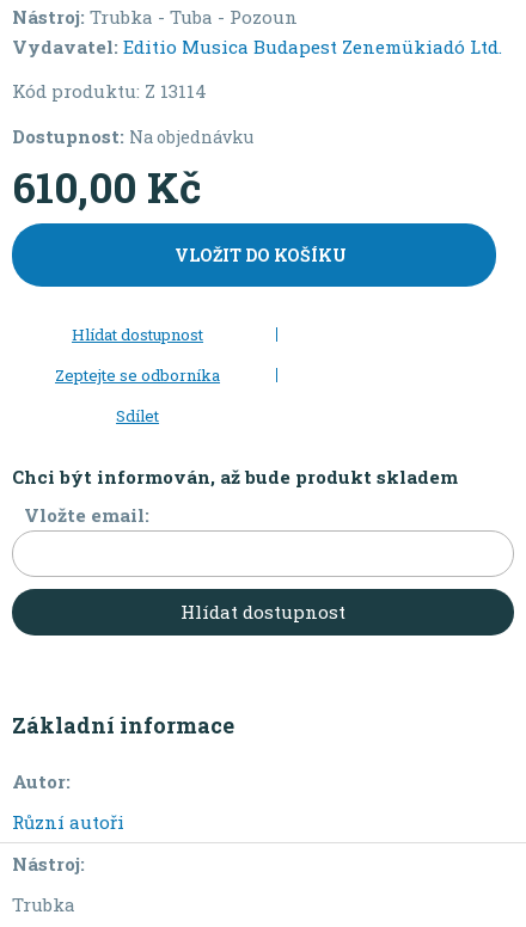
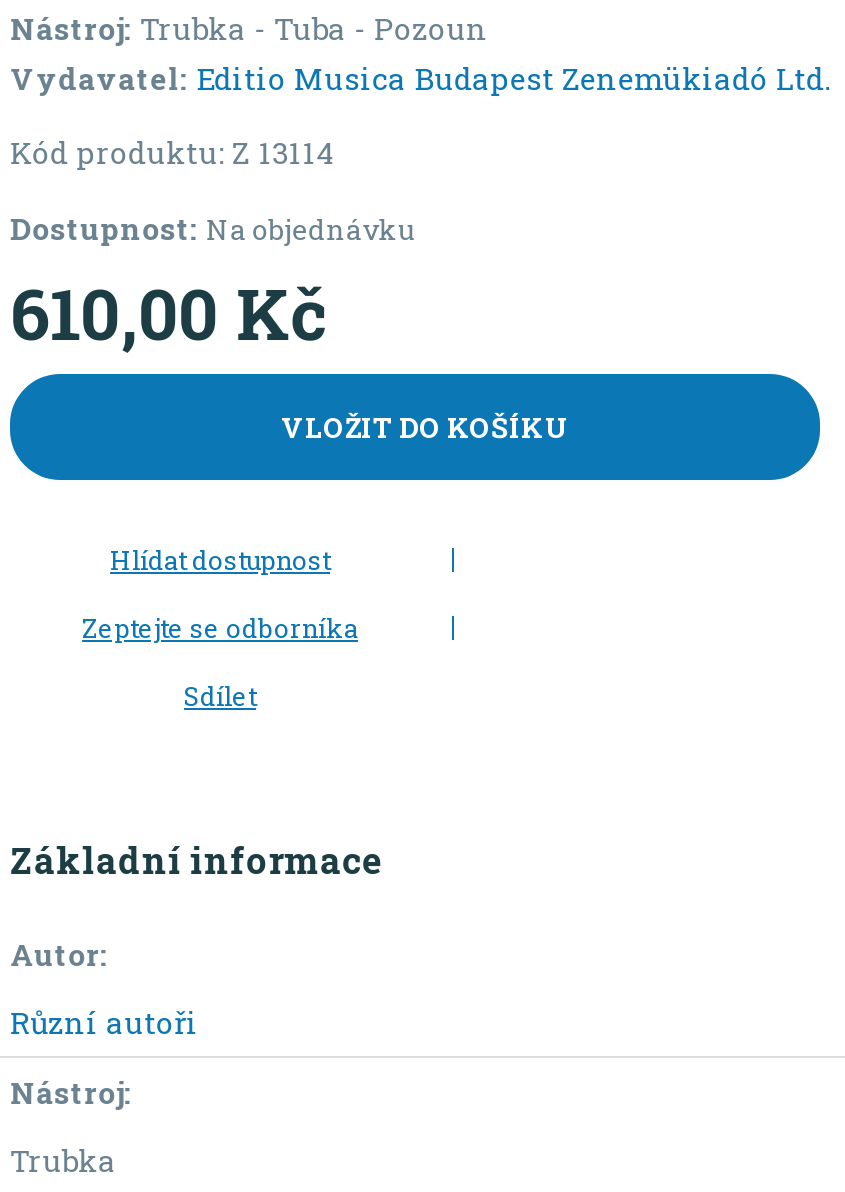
[12,465,458,527] Chci být informován, až bude produkt skladem | Vložte email: -> none
[181,600,345,624] Hlídat dostupnost -> none

